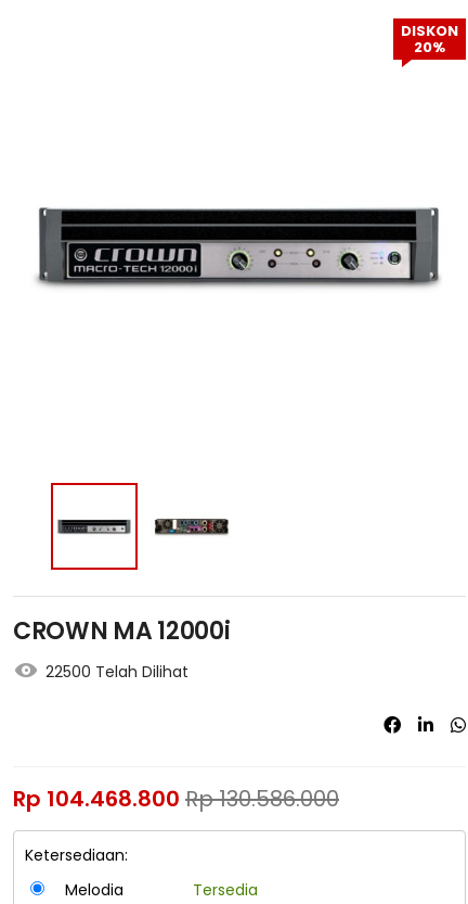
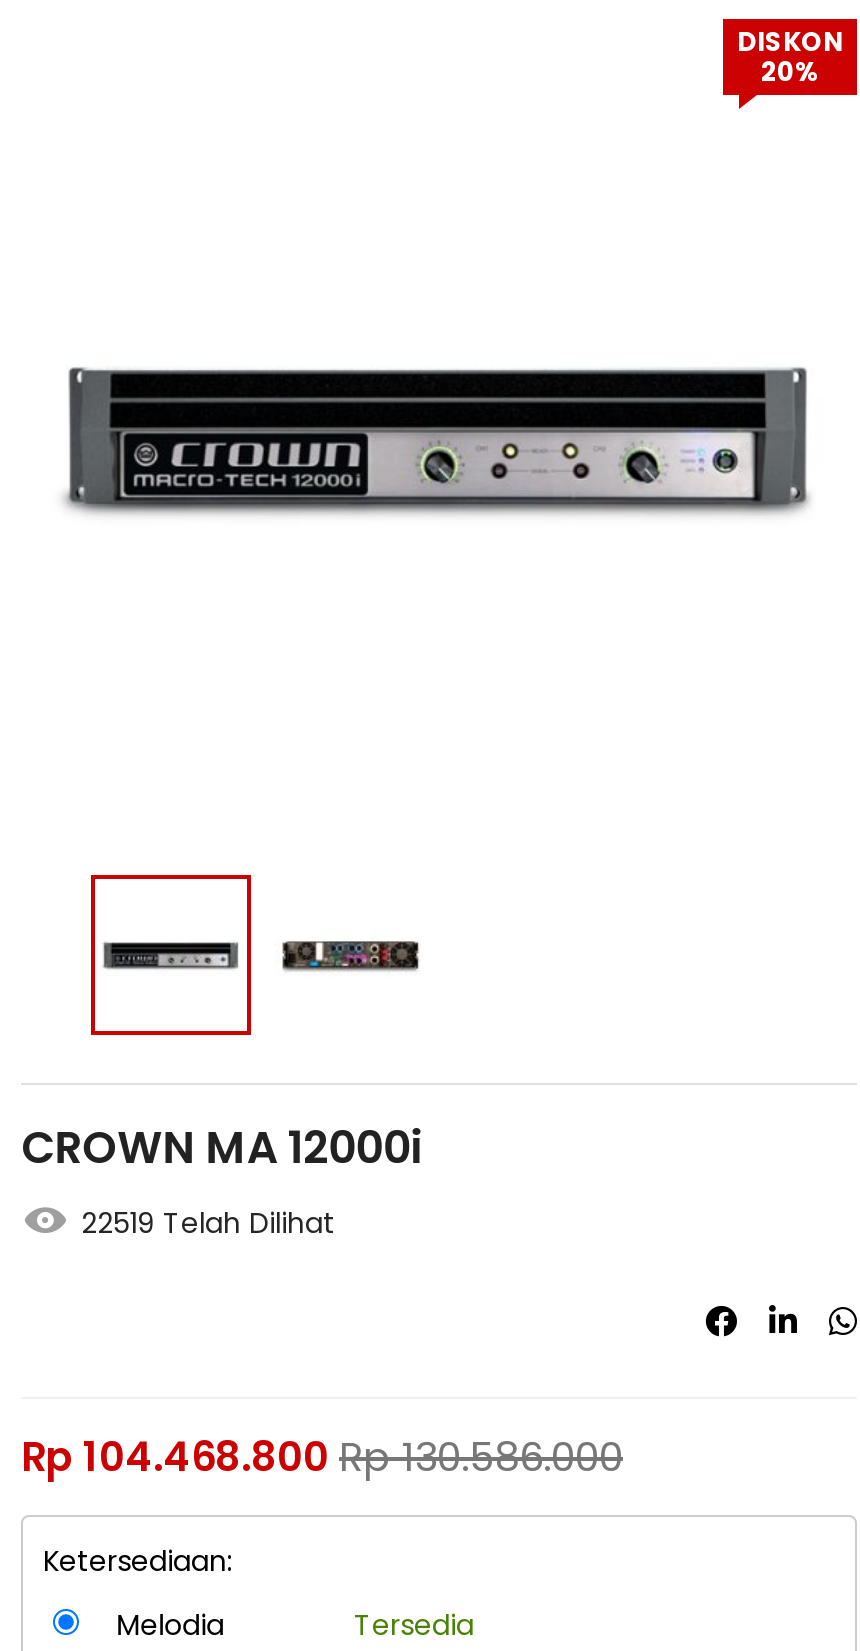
[45,661,188,682] 22500 Telah Dilihat -> [81,1203,335,1243] 22519 Telah Dilihat

